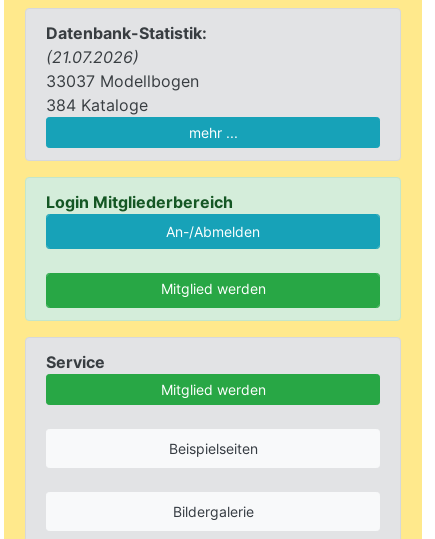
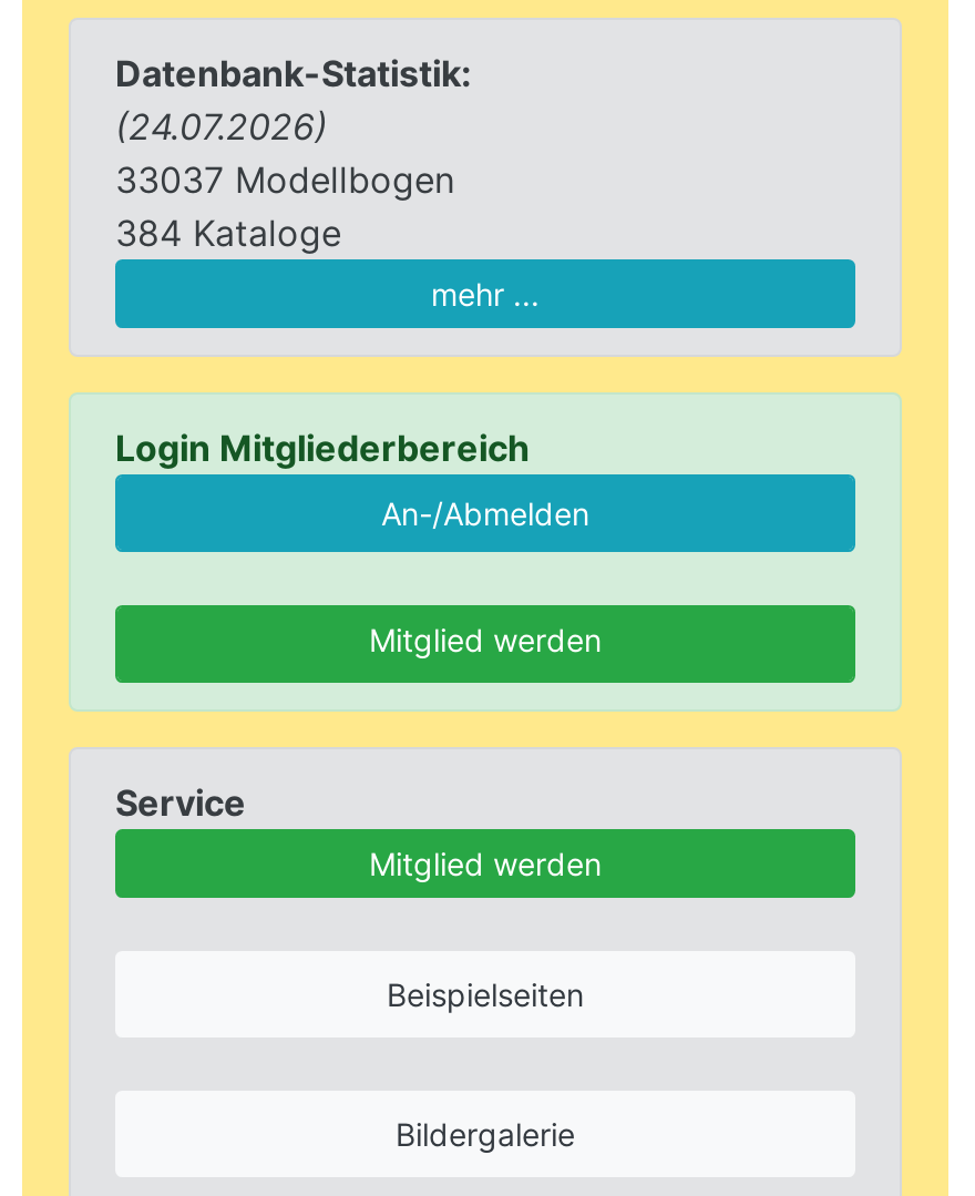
[46,47,139,67] (21.07.2026) -> [115,105,328,149] (24.07.2026)

